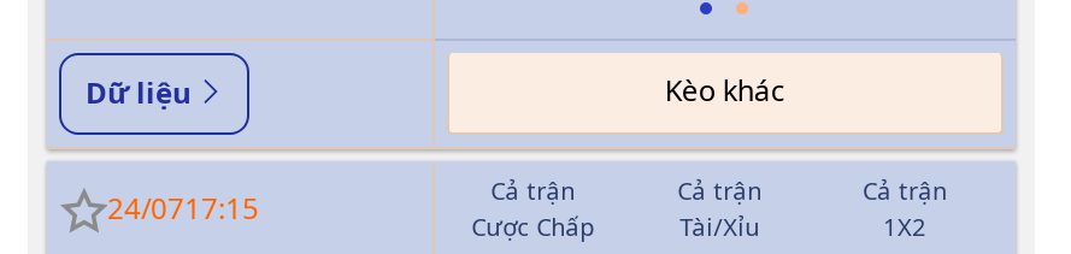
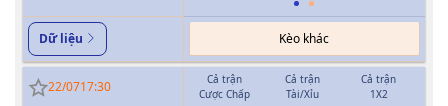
[107,188,259,228] 24/0717:15 -> [48,78,111,95] 22/0717:30

